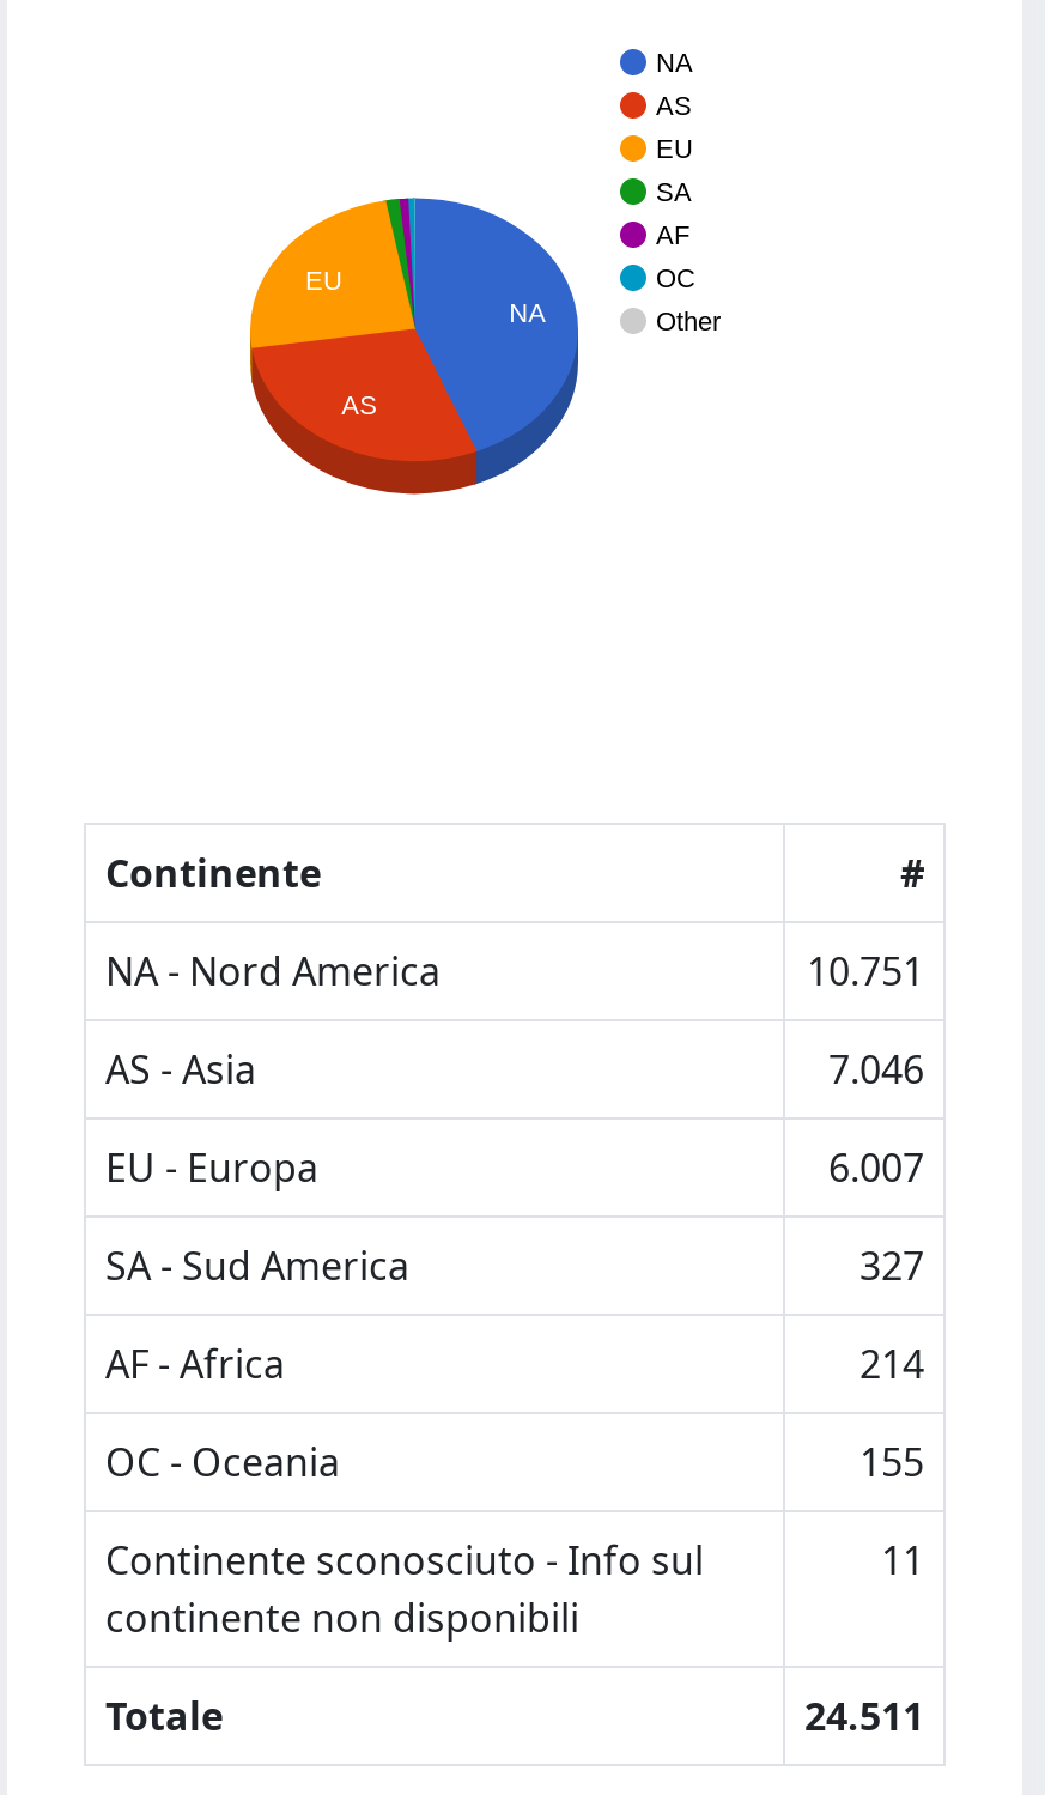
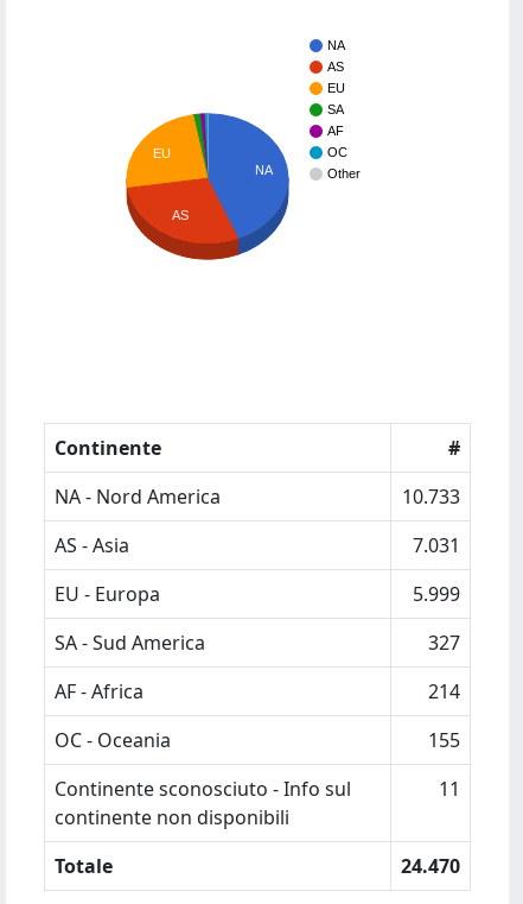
[807,945,924,997] 10.751 -> [402,483,460,510] 10.733
[828,1043,924,1096] 7.046 -> [413,532,460,558] 7.031
[828,1141,924,1194] 6.007 -> [413,581,460,607] 5.999
[804,1690,924,1742] 24.511 -> [401,853,460,879] 24.470

